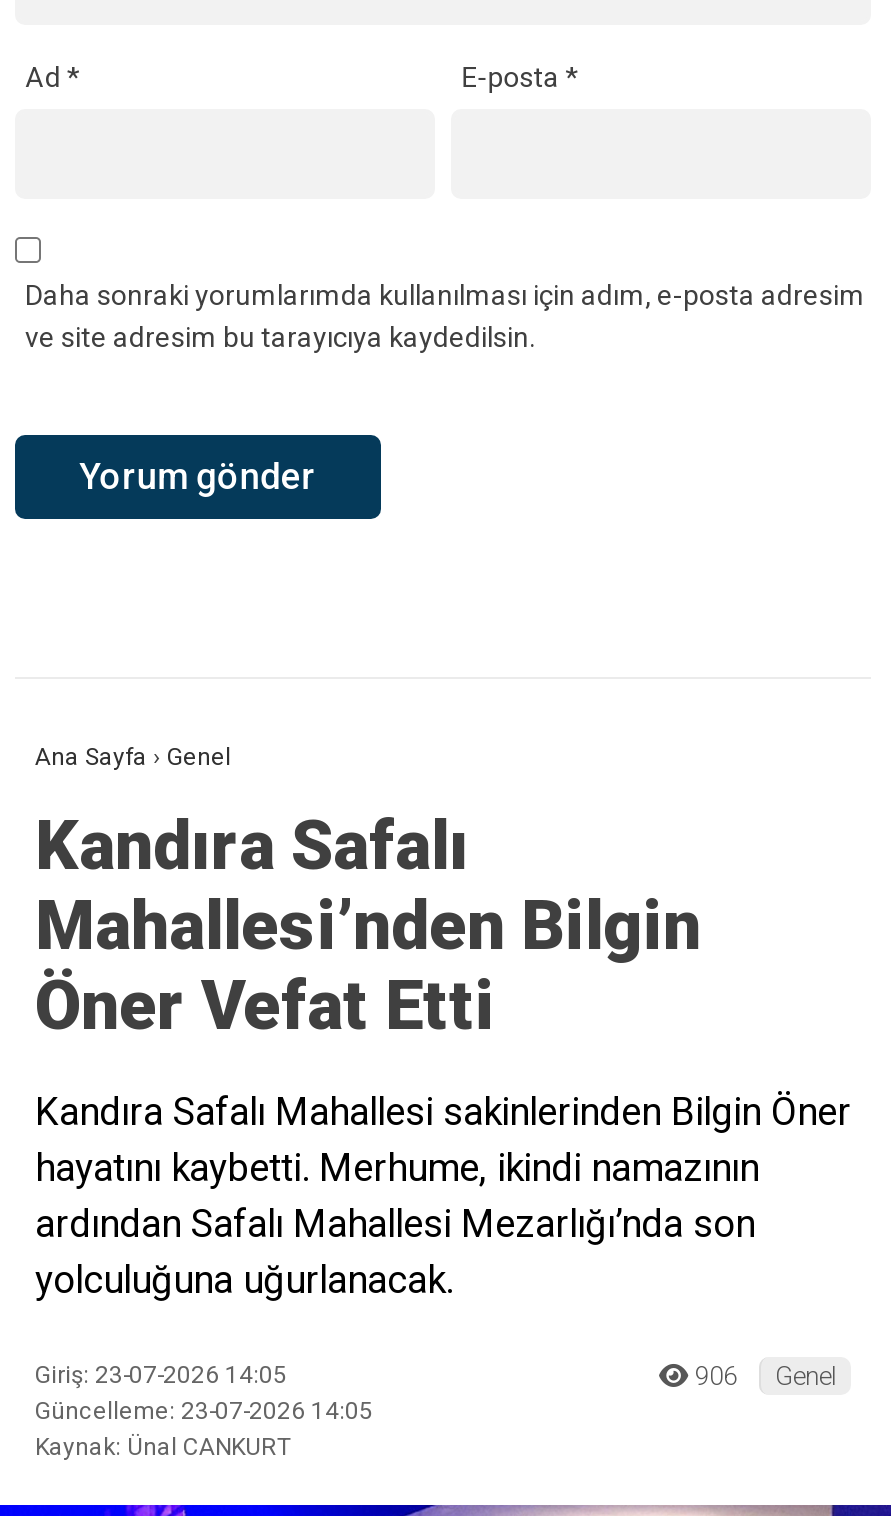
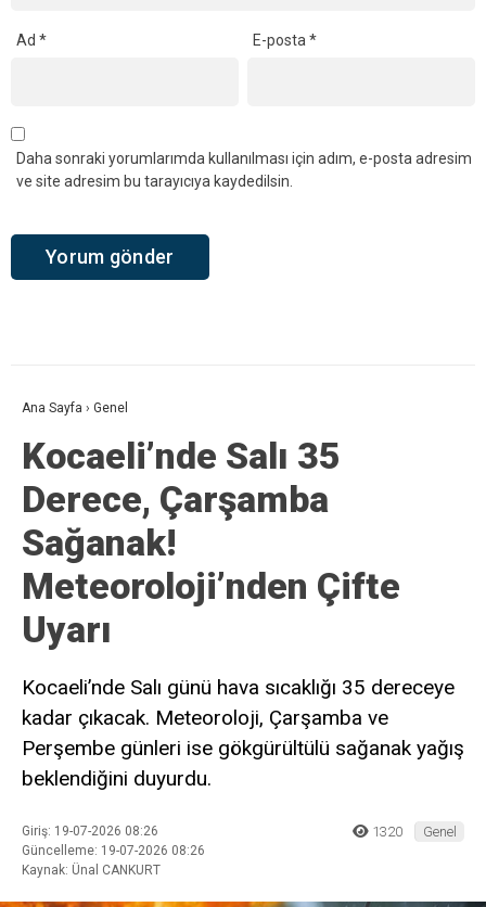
[35,805,701,1045] Kandıra Safalı | Mahallesi’nden Bilgin | Öner Vefat Etti -> [22,434,400,651] Kocaeli’nde Salı 35 | Derece, Çarşamba | Sağanak! | Meteoroloji’nden Çifte | Uyarı
[35,1089,851,1303] Kandıra Safalı Mahallesi sakinlerinden Bilgin Öner | hayatını kaybetti. Merhume, ikindi namazının | ardından Safalı Mahallesi Mezarlığı’nda son | yolculuğuna uğurlanacak. -> [22,675,464,791] Kocaeli’nde Salı günü hava sıcaklığı 35 dereceye | kadar çıkacak. Meteoroloji, Çarşamba ve | Perşembe günleri ise gökgürültülü sağanak yağış | beklendiğini duyurdu.
[35,1362,373,1426] Giriş: 23-07-2026 14:05 | Güncelleme: 23-07-2026 14:05 -> [22,823,205,858] Giriş: 19-07-2026 08:26 | Güncelleme: 19-07-2026 08:26
[689,1362,837,1392] 906 Genel -> [369,823,457,840] 1320 Genel

